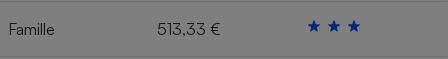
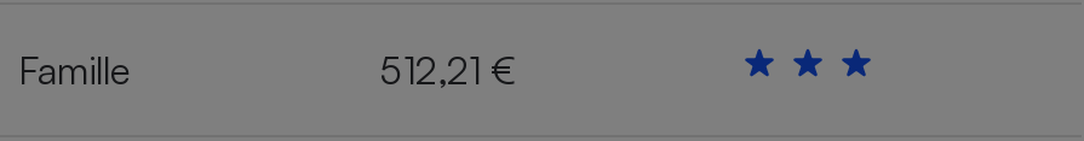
[157,19,221,39] 513,33 € -> [379,46,517,94] 512,21 €

